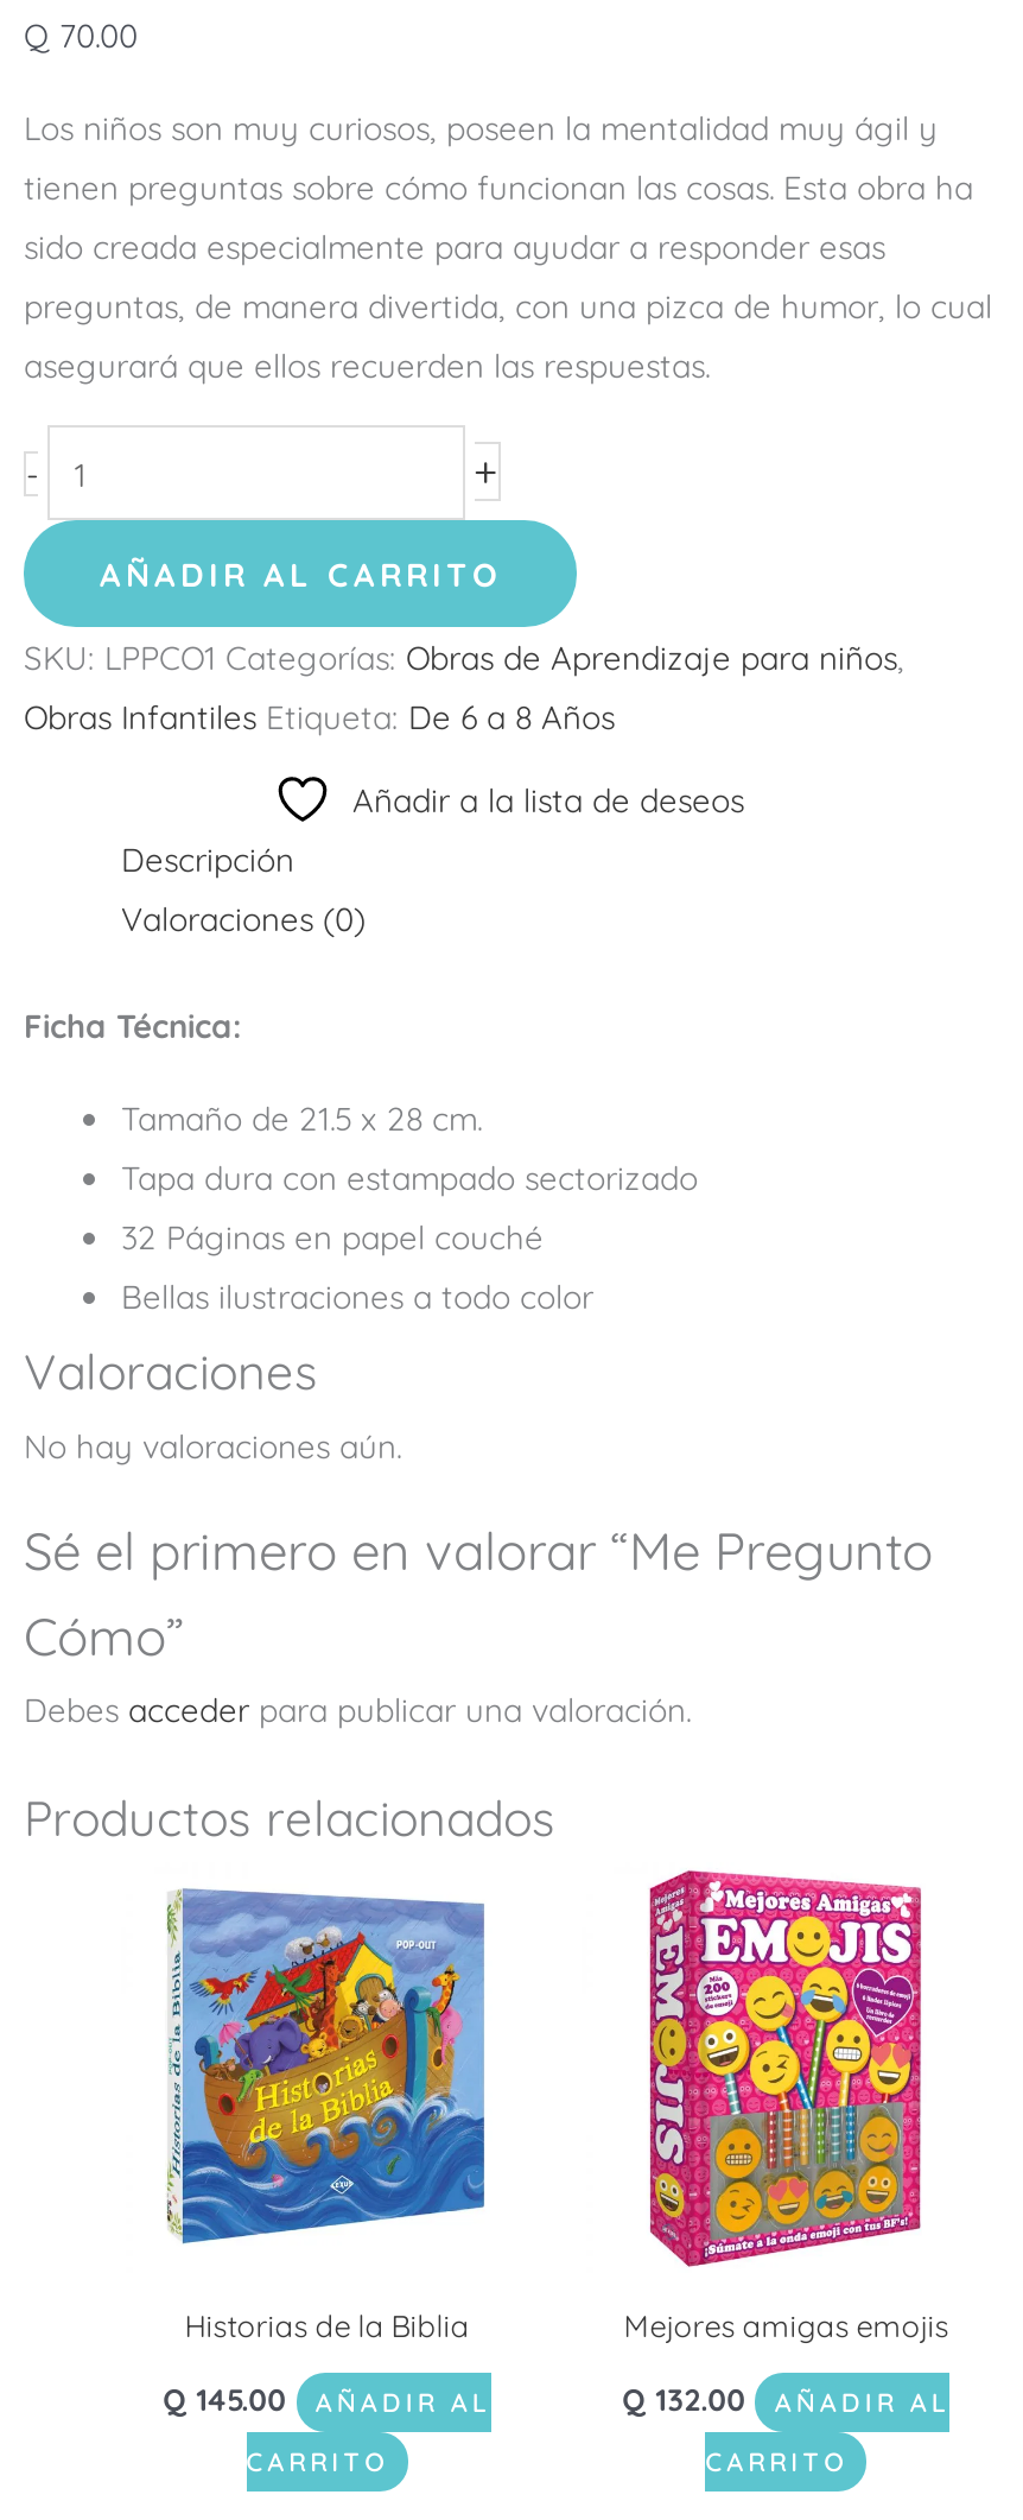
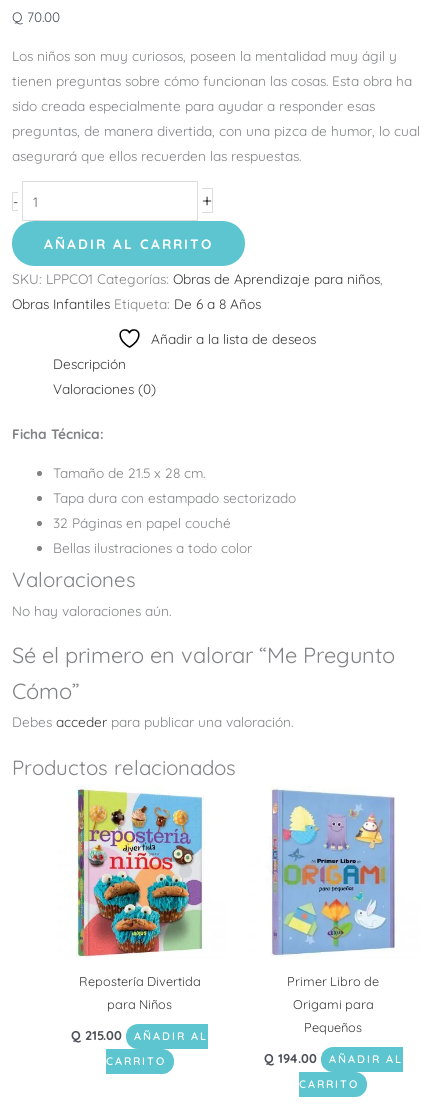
[164,1869,487,2344] [image] | Historias de la Biblia -> [73,788,206,1012] [image] | Repostería Divertida | para Niños
[624,1869,949,2344] [image] | Mejores amigas emojis -> [271,789,396,1035] [image] | Primer Libro de | Origami para | Pequeños
[163,2381,491,2419] Q 145.00 AÑADIR AL -> [71,1027,208,1043] Q 215.00 AÑADIR AL
[622,2381,950,2419] Q 132.00 AÑADIR AL -> [264,1050,403,1066] Q 194.00 AÑADIR AL

